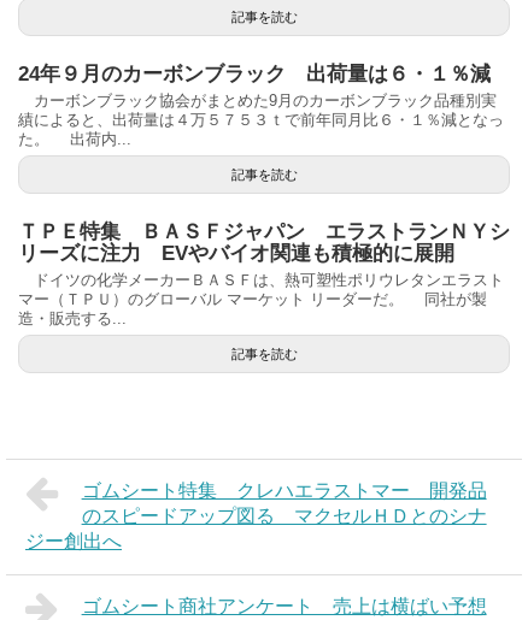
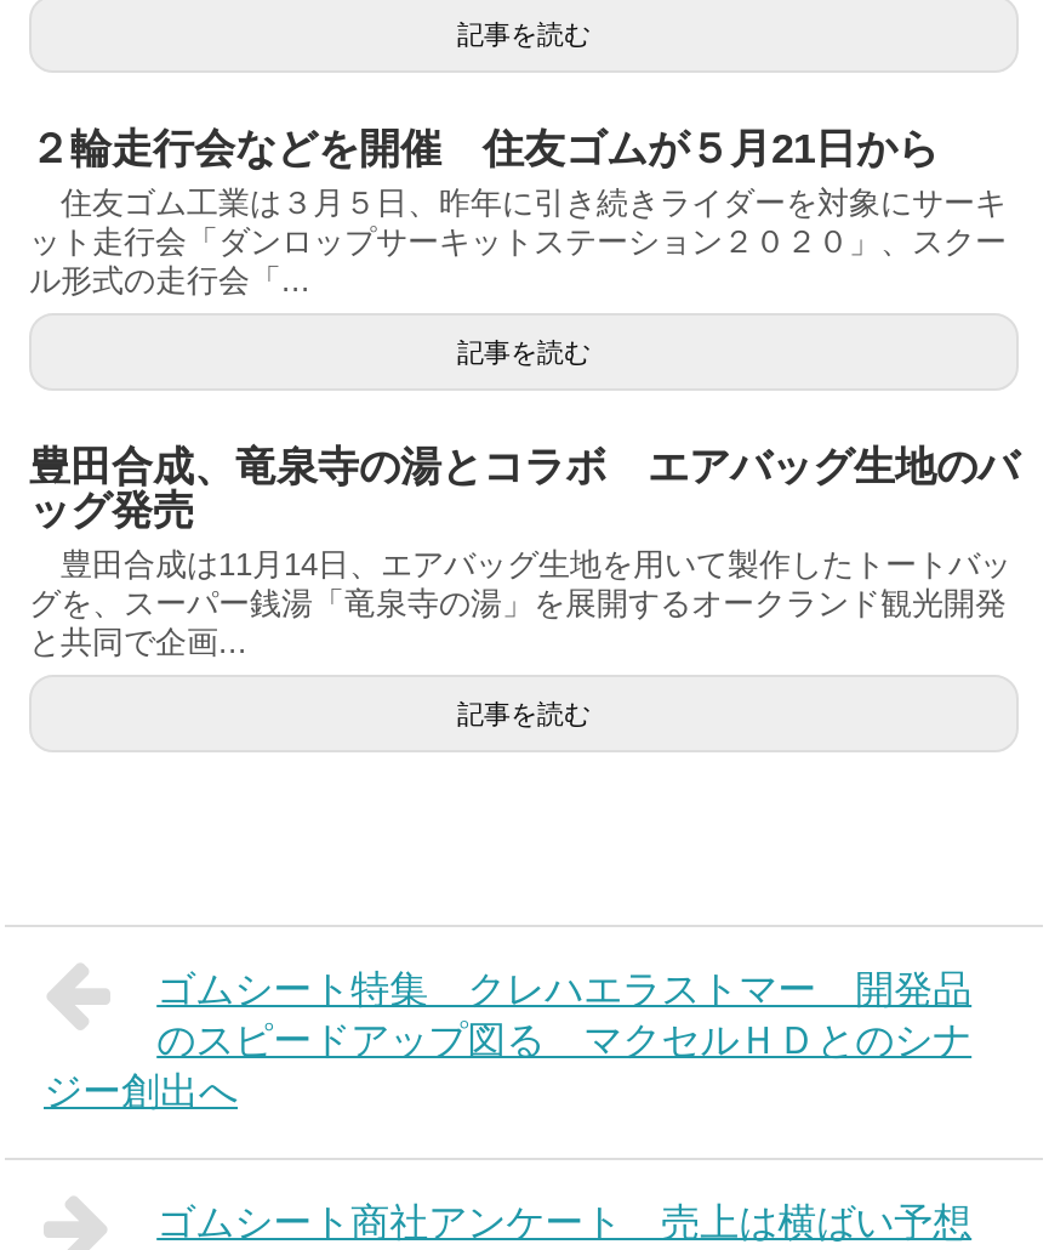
[18,63,504,148] 24年９月のカーボンブラック 出荷量は６・１％減 | カーボンブラック協会がまとめた9月のカーボンブラック品種別実 | 績によると、出荷量は４万５７５３ｔで前年同月比６・１％減となっ | た。 出荷内... -> [29,126,1007,299] ２輪走行会などを開催 住友ゴムが５月21日から | 住友ゴム工業は３月５日、昨年に引き続きライダーを対象にサーキ | ット走行会「ダンロップサーキットステーション２０２０」、スクー | ル形式の走行会「...
[18,220,510,327] ＴＰＥ特集 ＢＡＳＦジャパン エラストランＮＹシ | リーズに注力 EVやバイオ関連も積極的に展開 | ドイツの化学メーカーＢＡＳＦは、熱可塑性ポリウレタンエラスト | マー（ＴＰＵ）のグローバル マーケット リーダーだ。 同社が製 | 造・販売する... -> [29,444,1019,660] 豊田合成、竜泉寺の湯とコラボ エアバッグ生地のバ | ッグ発売 | 豊田合成は11月14日、エアバッグ生地を用いて製作したトートバッ | グを、スーパー銭湯「竜泉寺の湯」を展開するオークランド観光開発 | と共同で企画...

